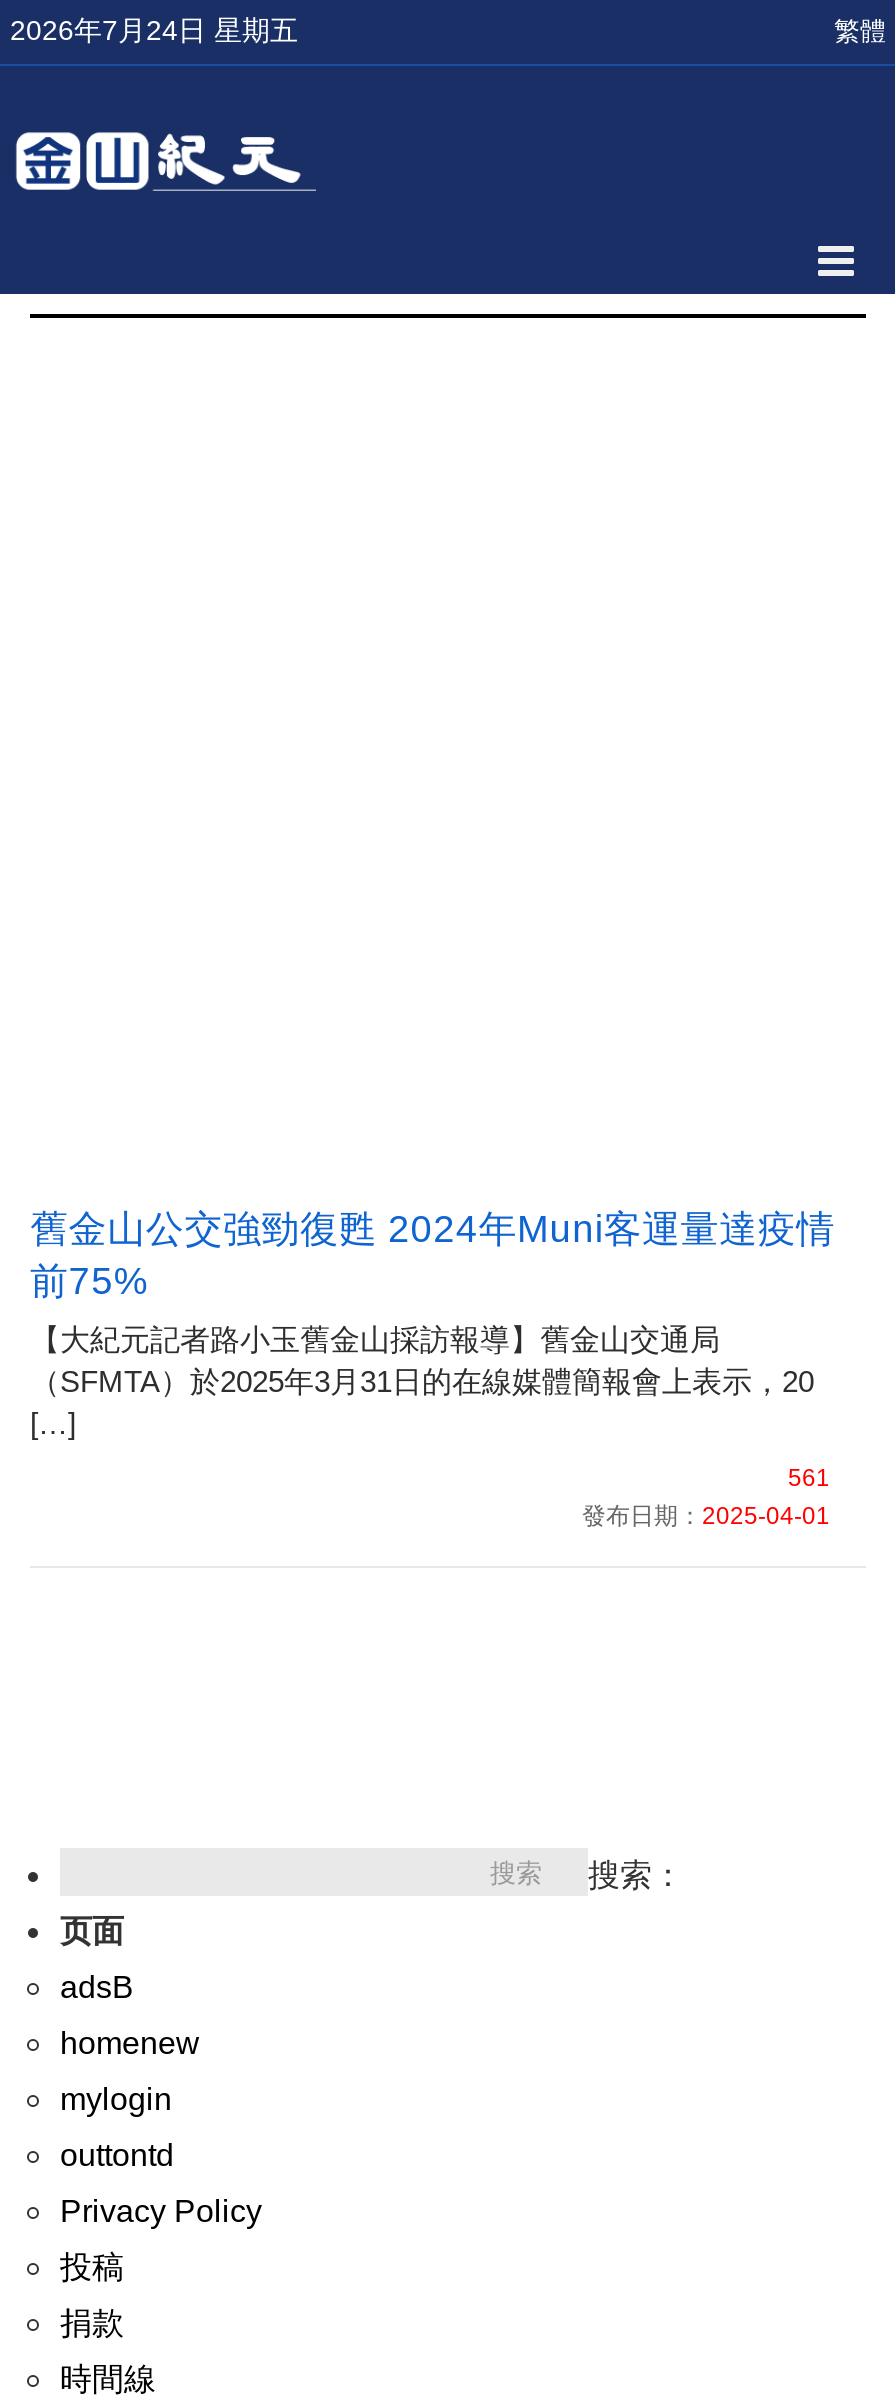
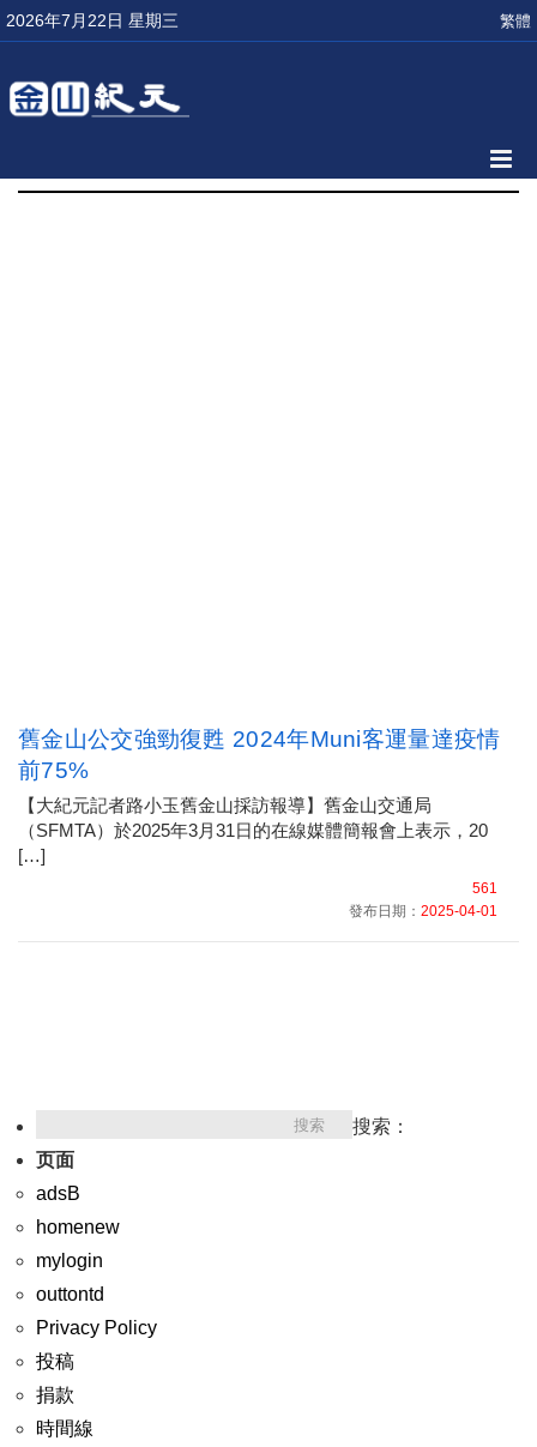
[10,14,298,46] 2026年7月24日 星期五 -> [6,11,179,30] 2026年7月22日 星期三

